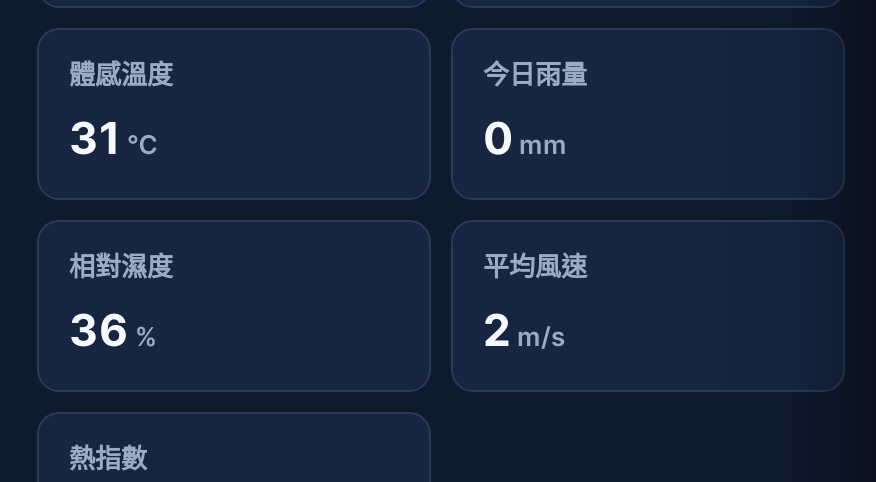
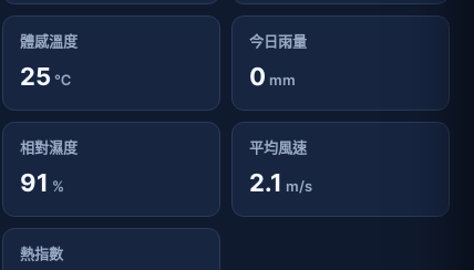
[69,112,157,164] 31 ℃ -> [20,62,71,91] 25 ℃
[69,304,157,356] 36% -> [20,168,64,197] 91%
[483,304,565,356] 2 m/s -> [249,168,312,197] 2.1 m/s

